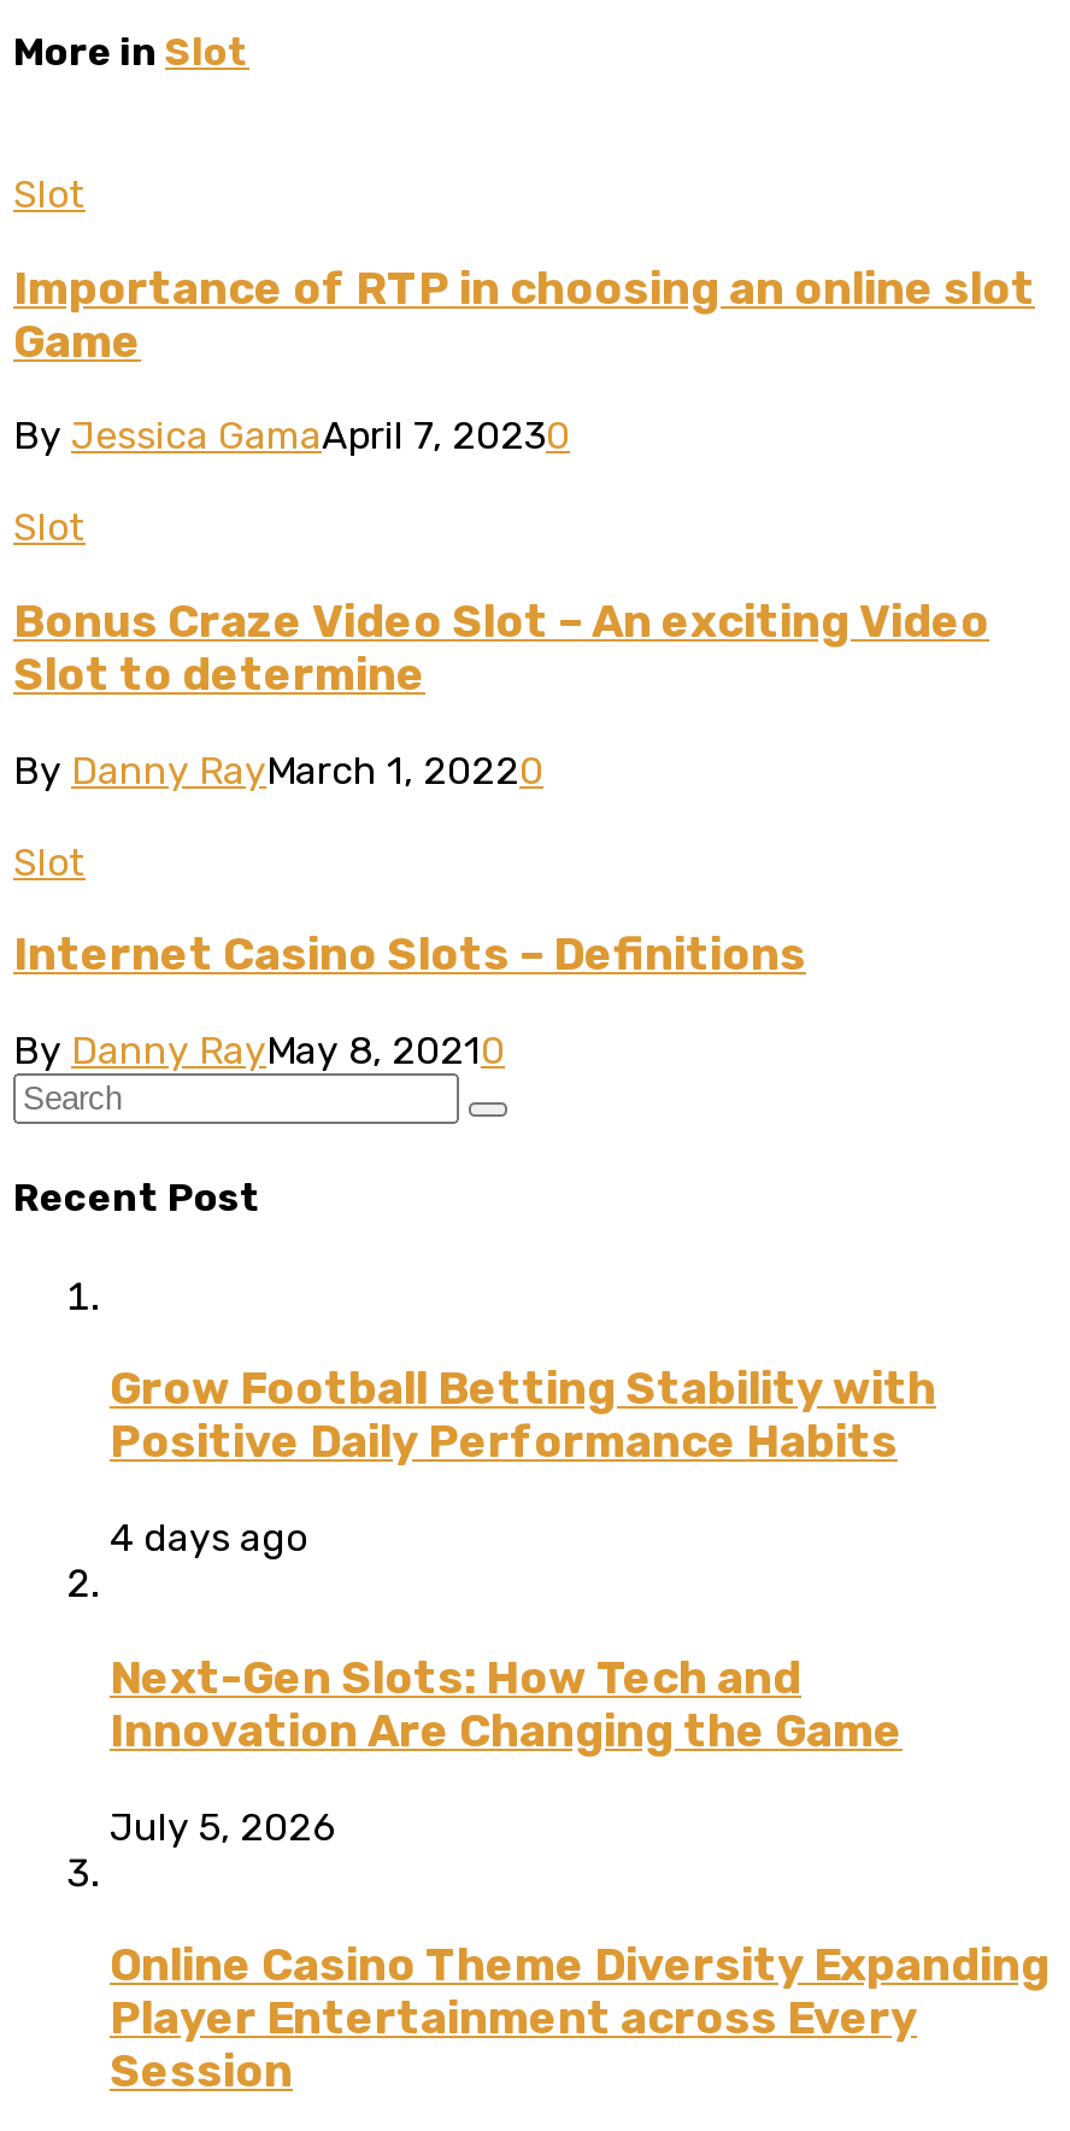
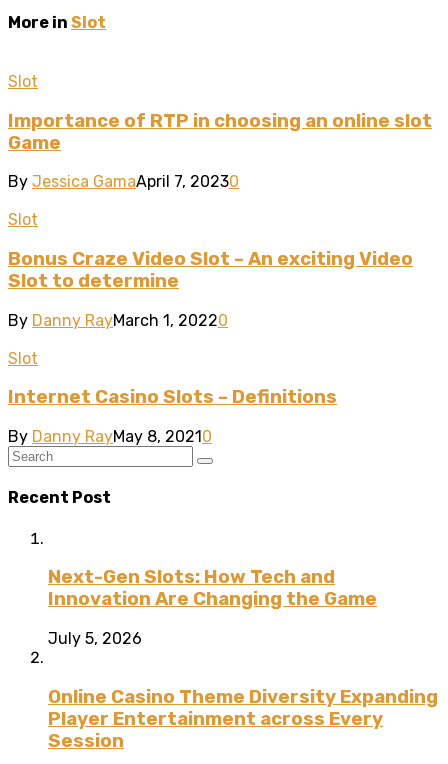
[110,1364,936,1561] Grow Football Betting Stability with | Positive Daily Performance Habits | 4 days ago -> none

